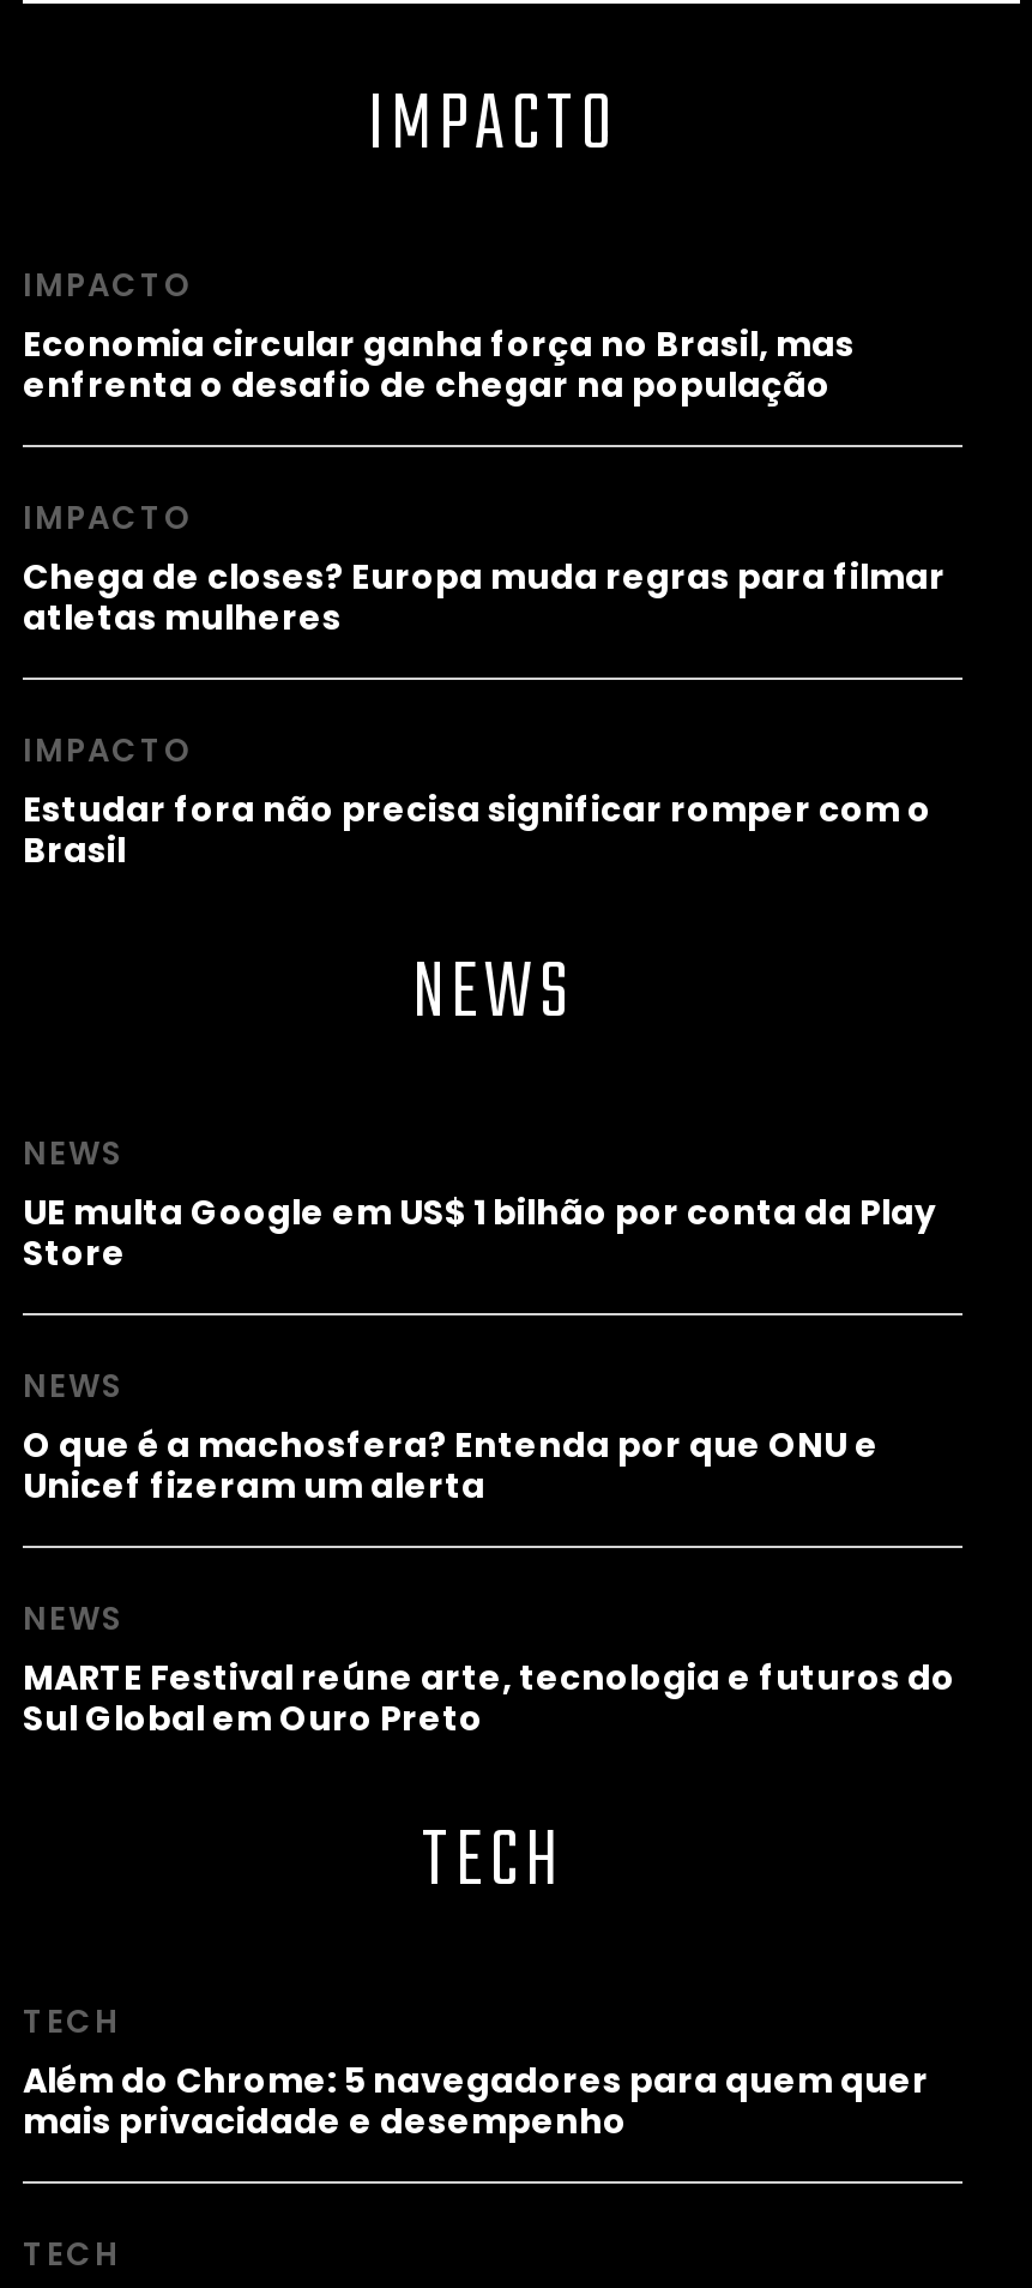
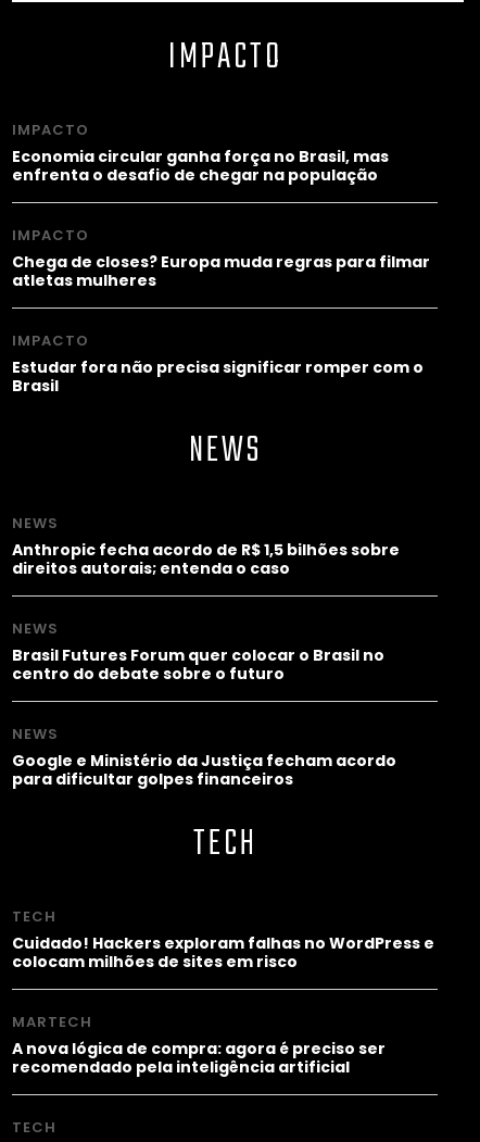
[23,1190,936,1278] UE multa Google em US$ 1 bilhão por conta da Play | Store -> [12,539,400,579] Anthropic fecha acordo de R$ 1,5 bilhões sobre | direitos autorais; entenda o caso
[23,1422,879,1511] O que é a machosfera? Entenda por que ONU e | Unicef fizeram um alerta -> [12,644,384,685] Brasil Futures Forum quer colocar o Brasil no | centro do debate sobre o futuro
[23,1655,955,1744] MARTE Festival reúne arte, tecnologia e futuros do | Sul Global em Ouro Preto -> [12,750,396,790] Google e Ministério da Justiça fecham acordo | para dificultar golpes financeiros
[23,2058,929,2146] Além do Chrome: 5 navegadores para quem quer | mais privacidade e desempenho -> [12,932,434,1078] Cuidado! Hackers exploram falhas no WordPress e | colocam milhões de sites em risco | MARTECH | A nova lógica de compra: agora é preciso ser | recomendado pela inteligência artificial

